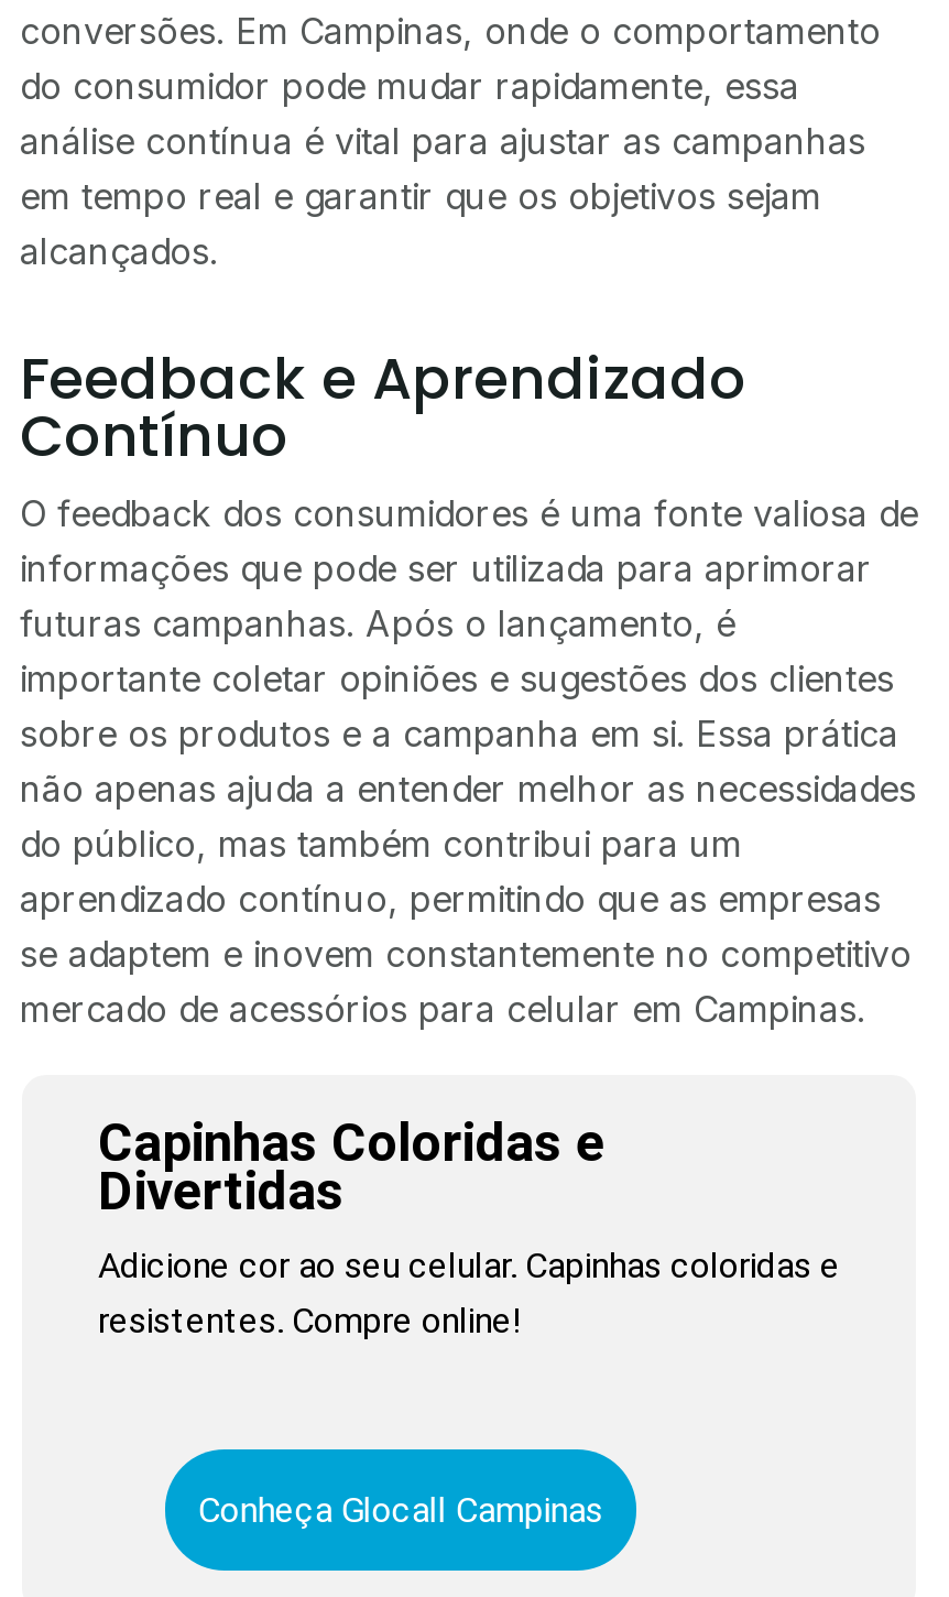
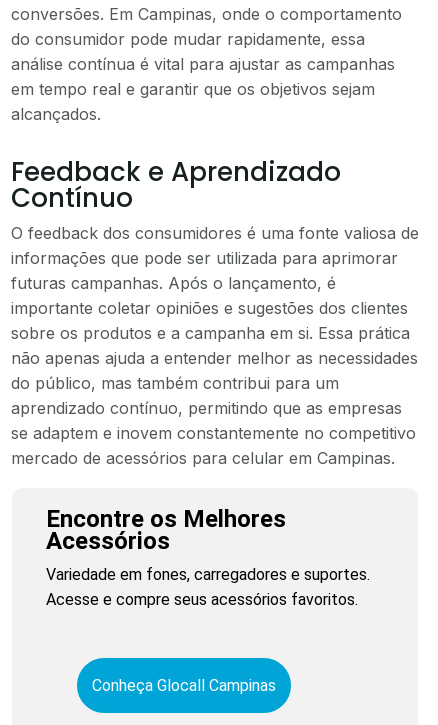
[98,1111,840,1340] Capinhas Coloridas e | Divertidas | Adicione cor ao seu celular. Capinhas coloridas e | resistentes. Compre online! -> [46,504,370,608] Encontre os Melhores | Acessórios | Variedade em fones, carregadores e suportes. | Acesse e compre seus acessórios favoritos.

